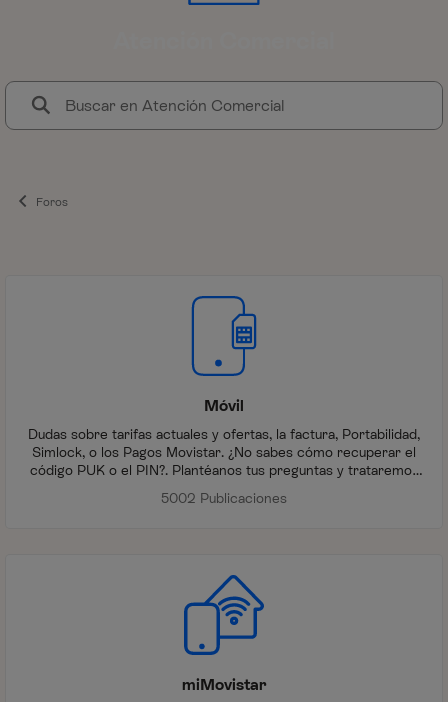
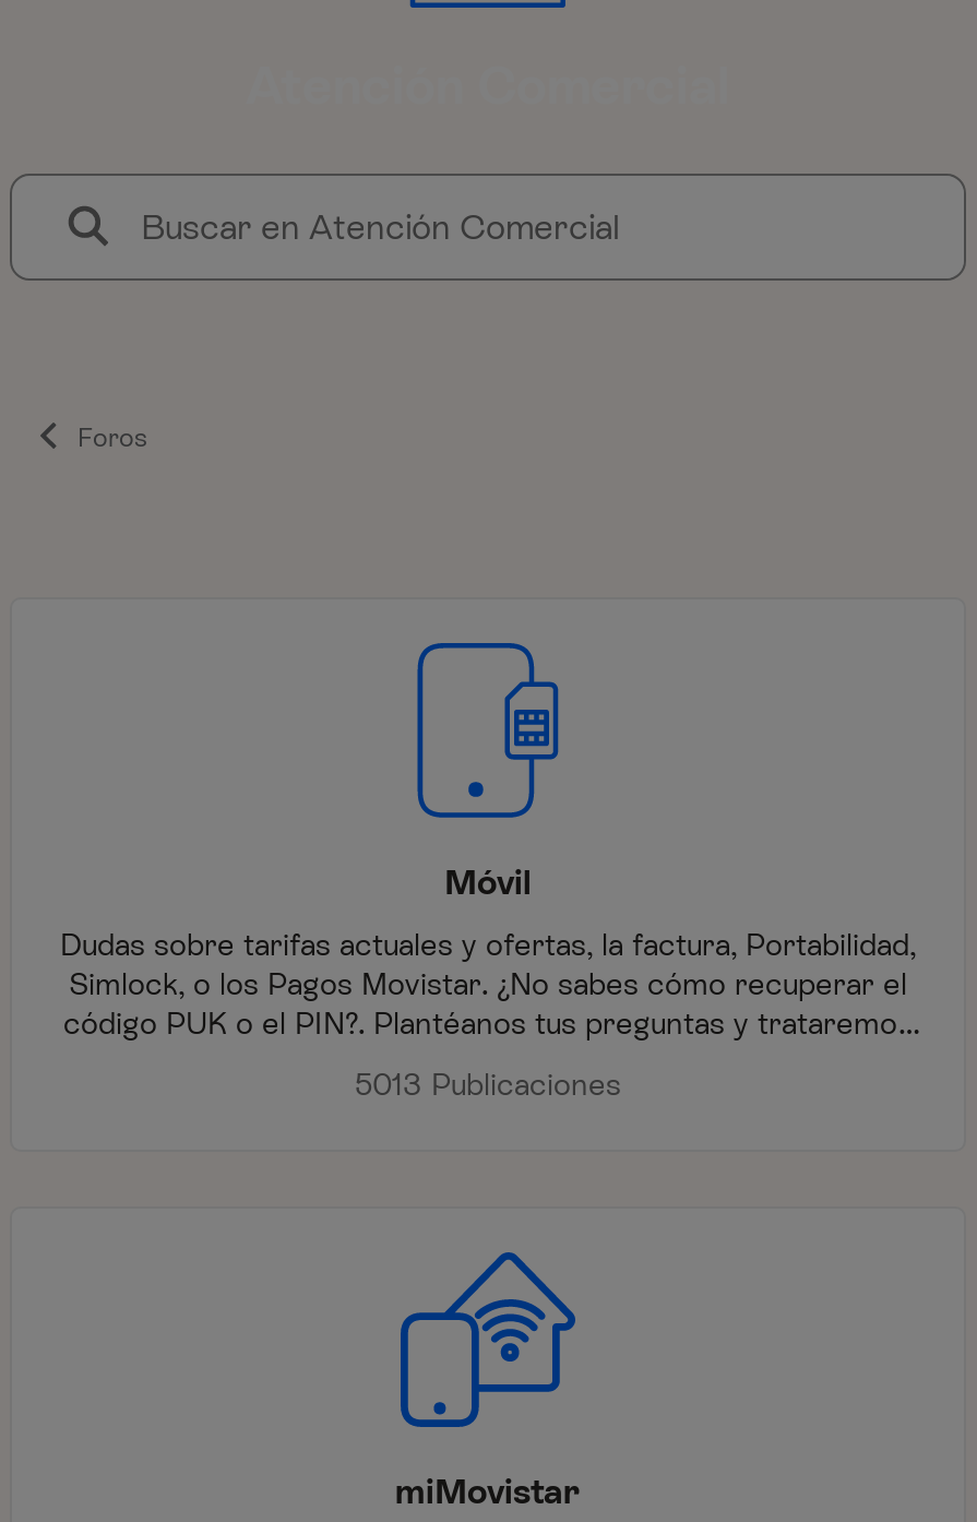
[161,490,287,507] 5002 Publicaciones -> [355,1066,621,1103] 5013 Publicaciones

